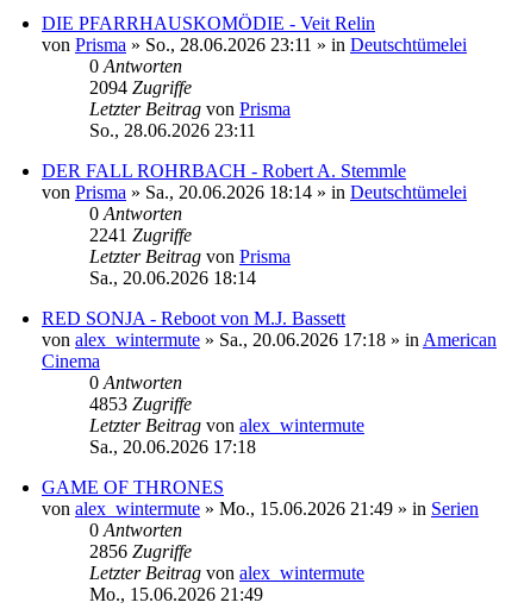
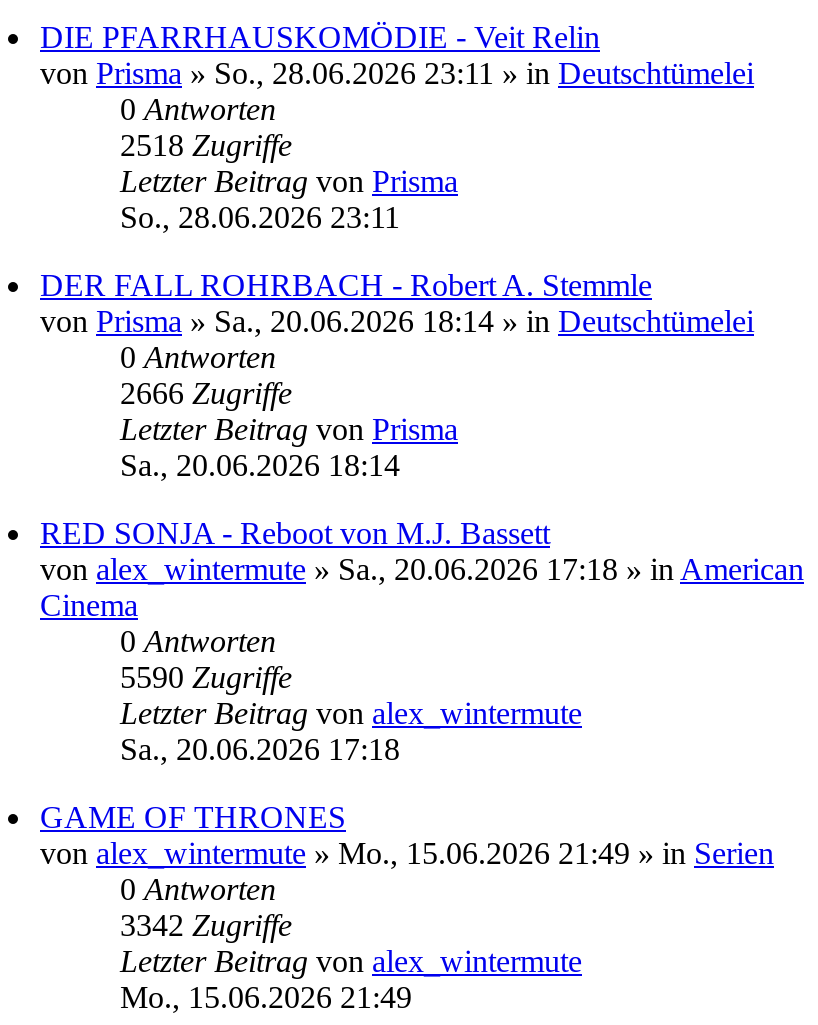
[89,77,192,97] 2094 Zugriffe -> [120,128,292,162] 2518 Zugriffe
[89,225,192,245] 2241 Zugriffe -> [120,376,292,410] 2666 Zugriffe
[89,394,192,414] 4853 Zugriffe -> [120,660,292,694] 5590 Zugriffe
[89,541,192,561] 2856 Zugriffe -> [120,908,292,942] 3342 Zugriffe

